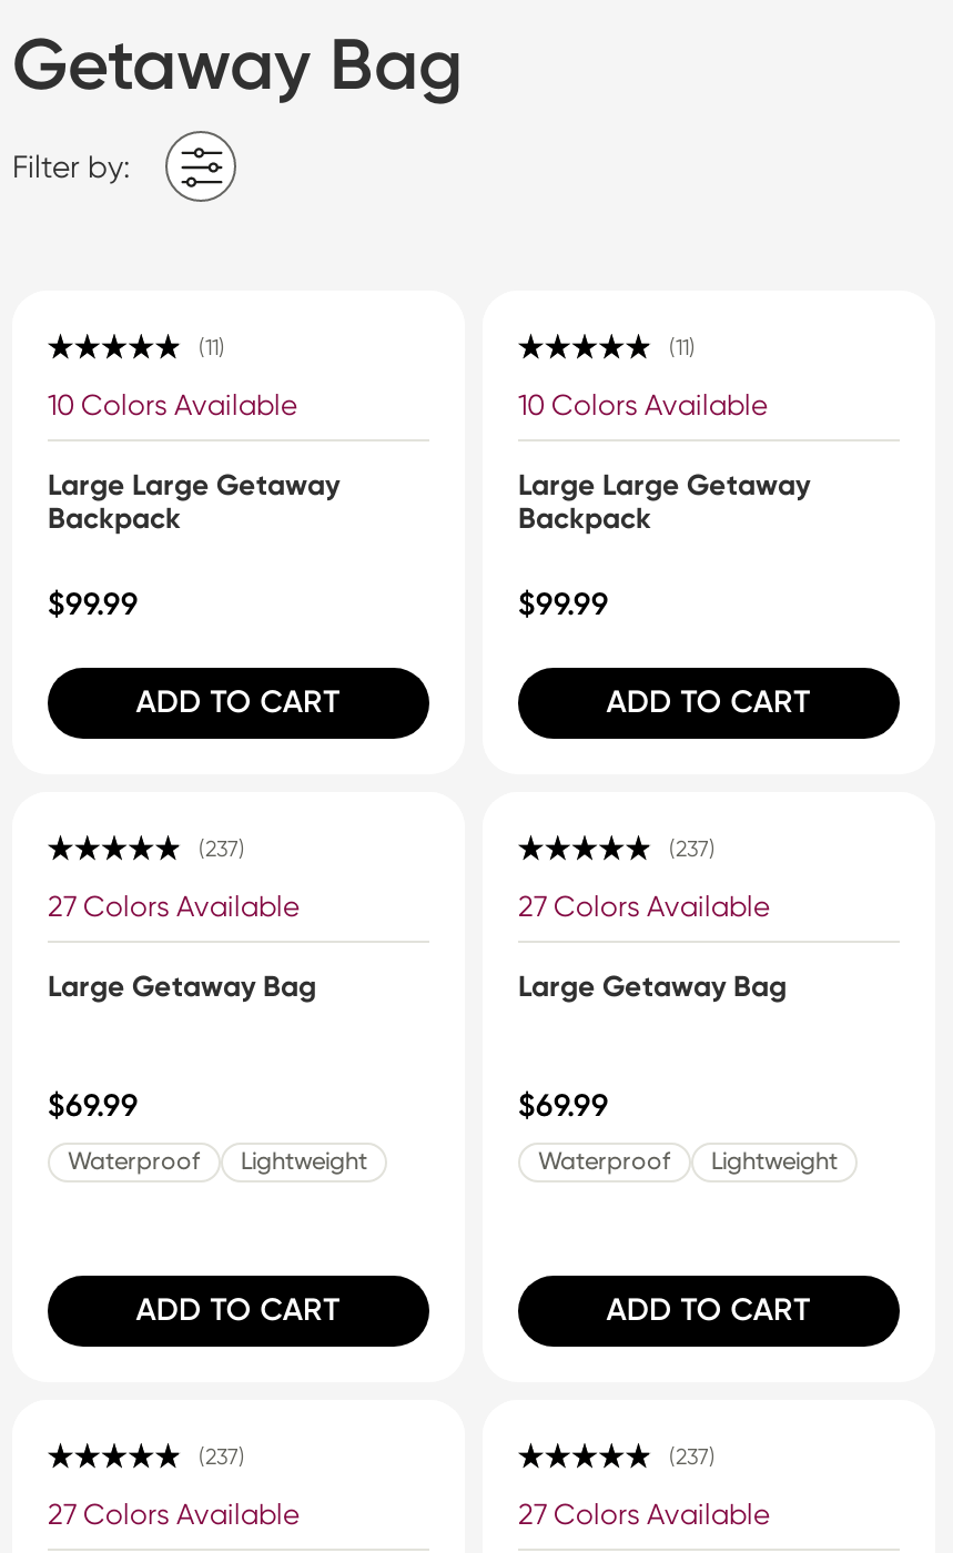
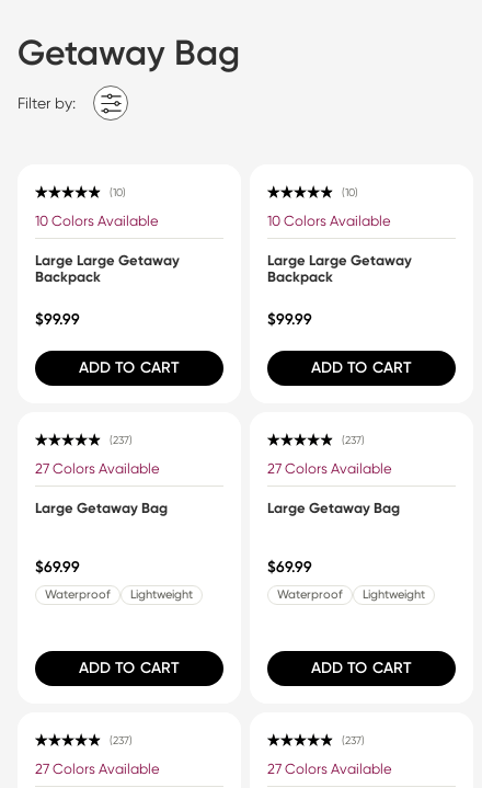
[205,335,219,359] 11 -> [113,186,123,198] 10
[676,335,689,359] 11 -> [345,186,355,198] 10

